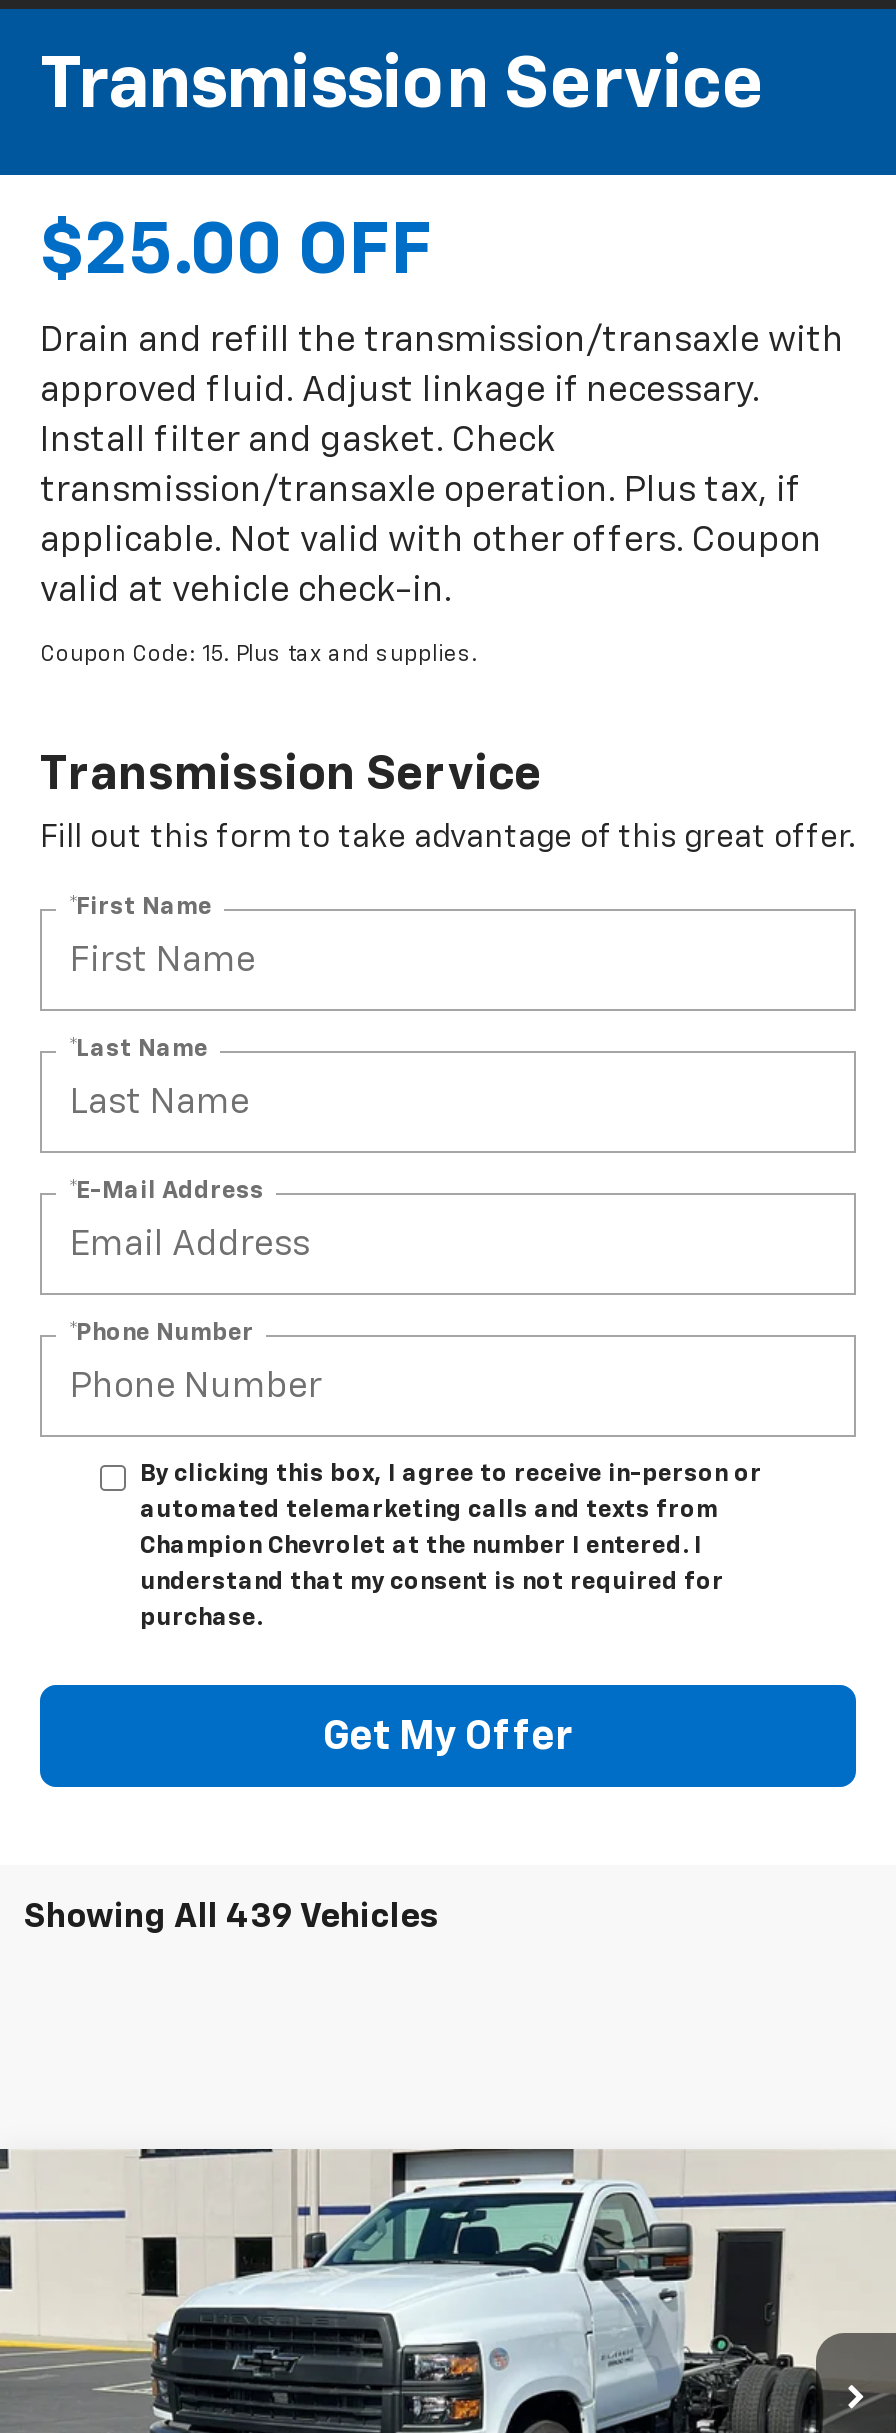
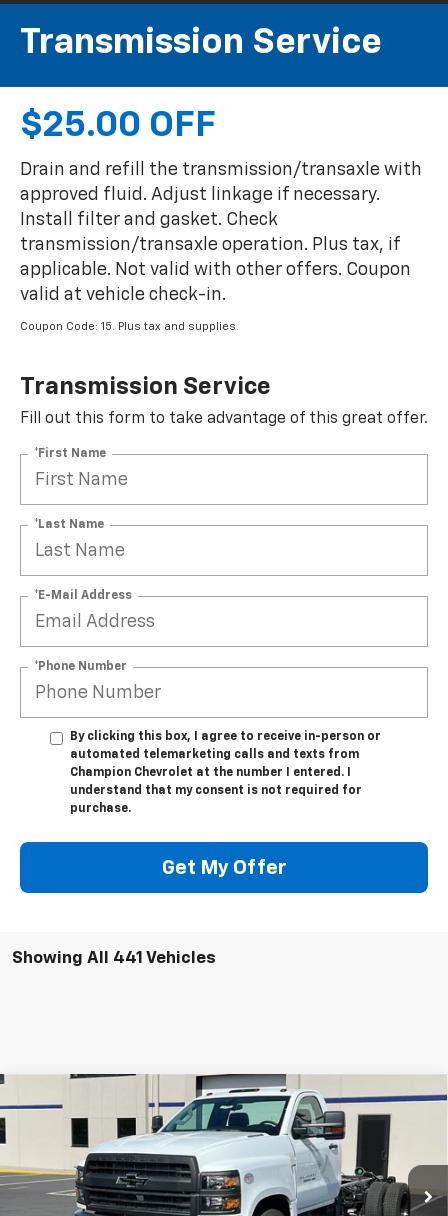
[24,1902,440,1936] Showing All 439 Vehicles -> [12,950,216,967] Showing All 441 Vehicles

